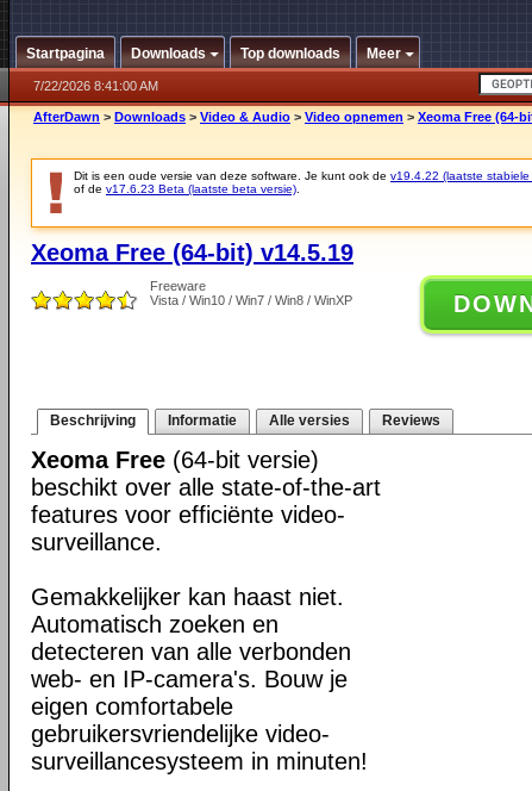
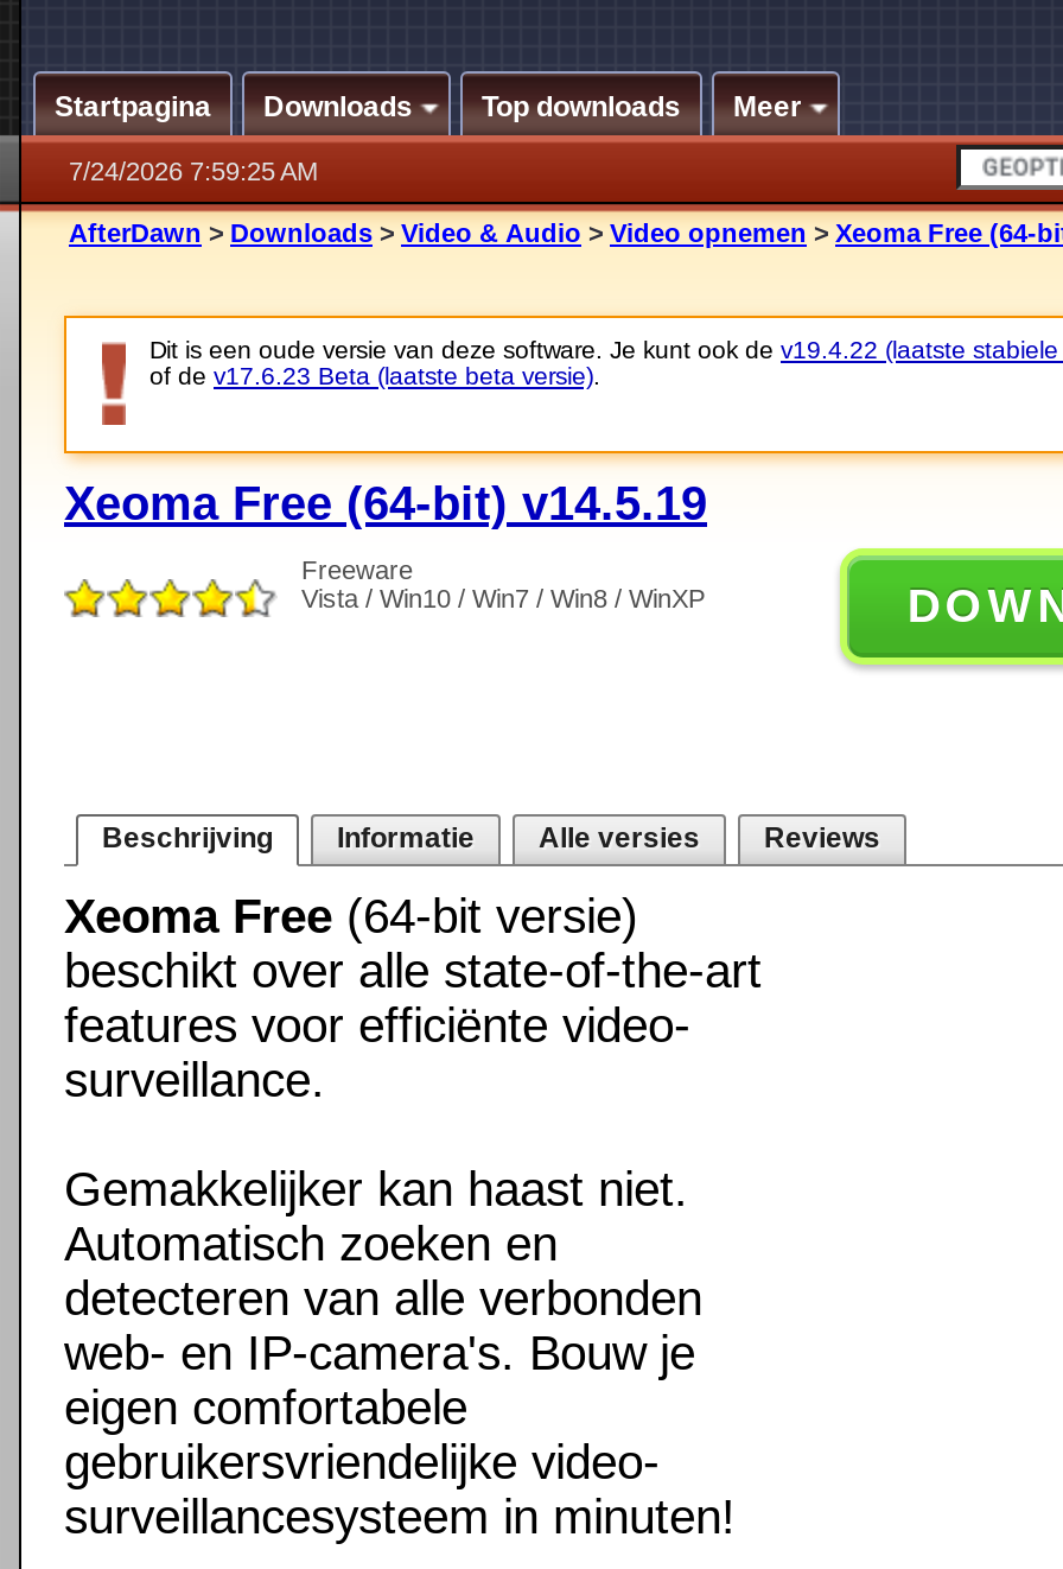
[33,79,158,93] 7/22/2026 8:41:00 AM -> [69,157,318,185] 7/24/2026 7:59:25 AM

